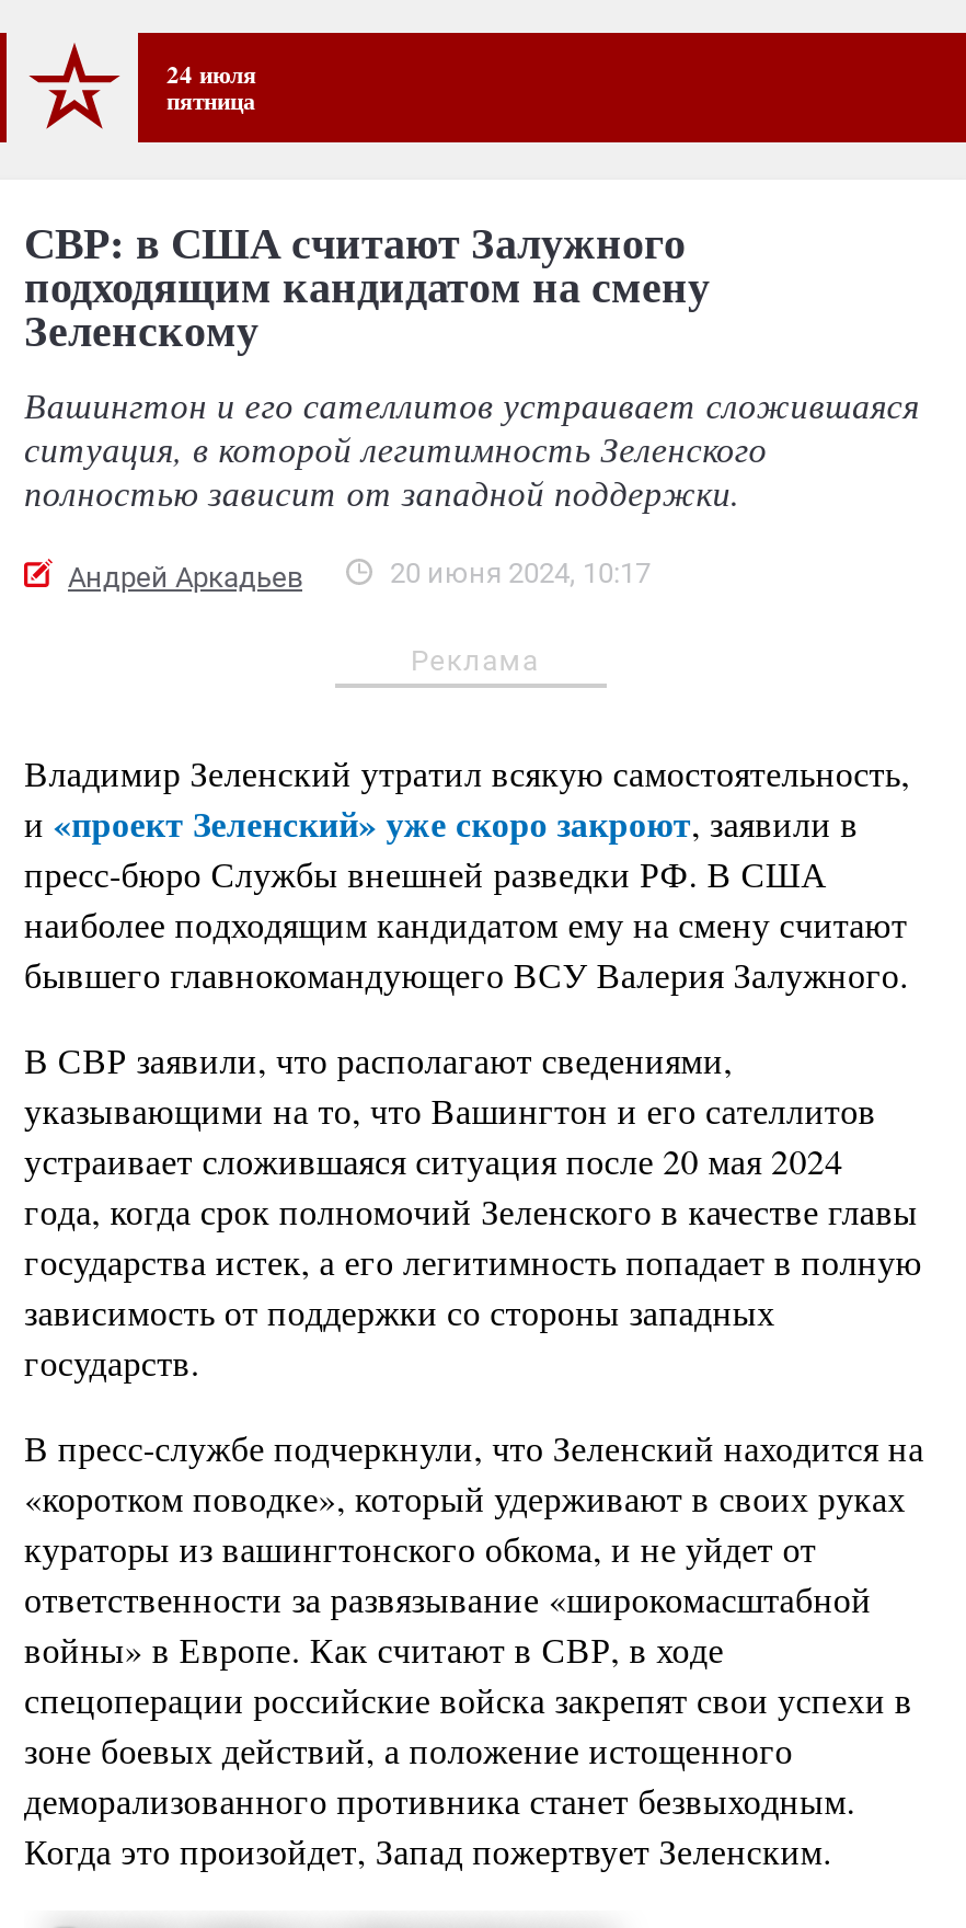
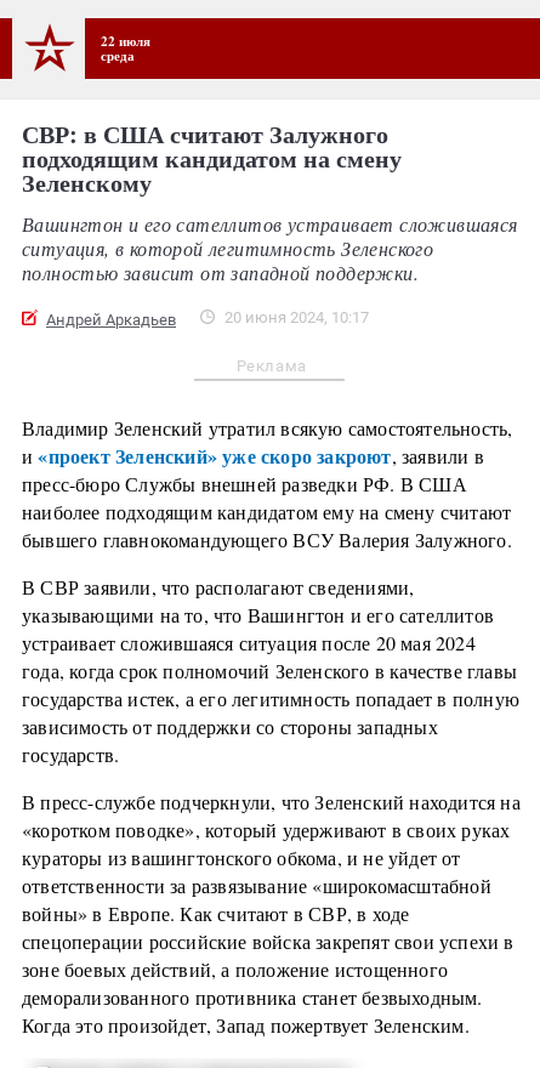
[166,55,256,118] 24 июля | пятница -> [101,30,150,66] 22 июля | среда

